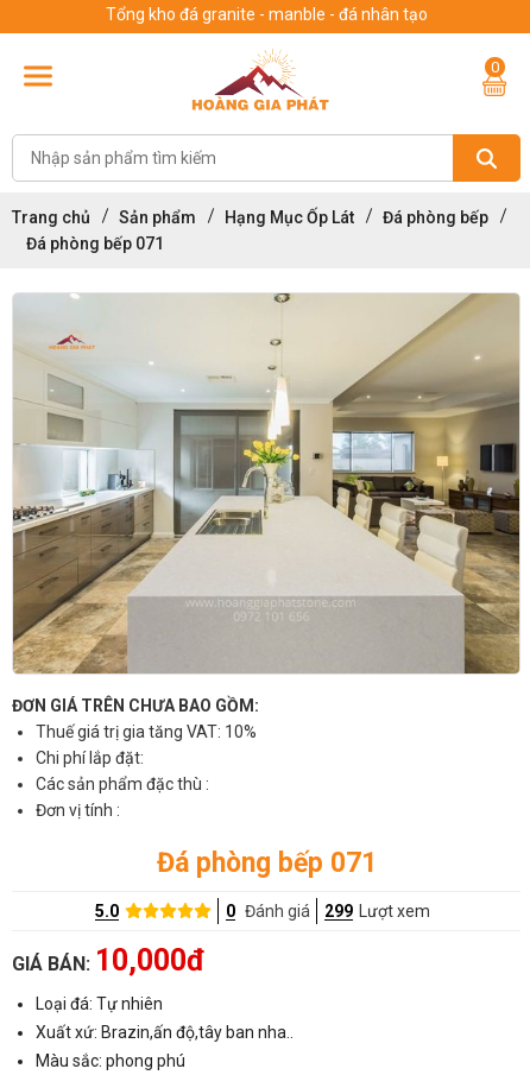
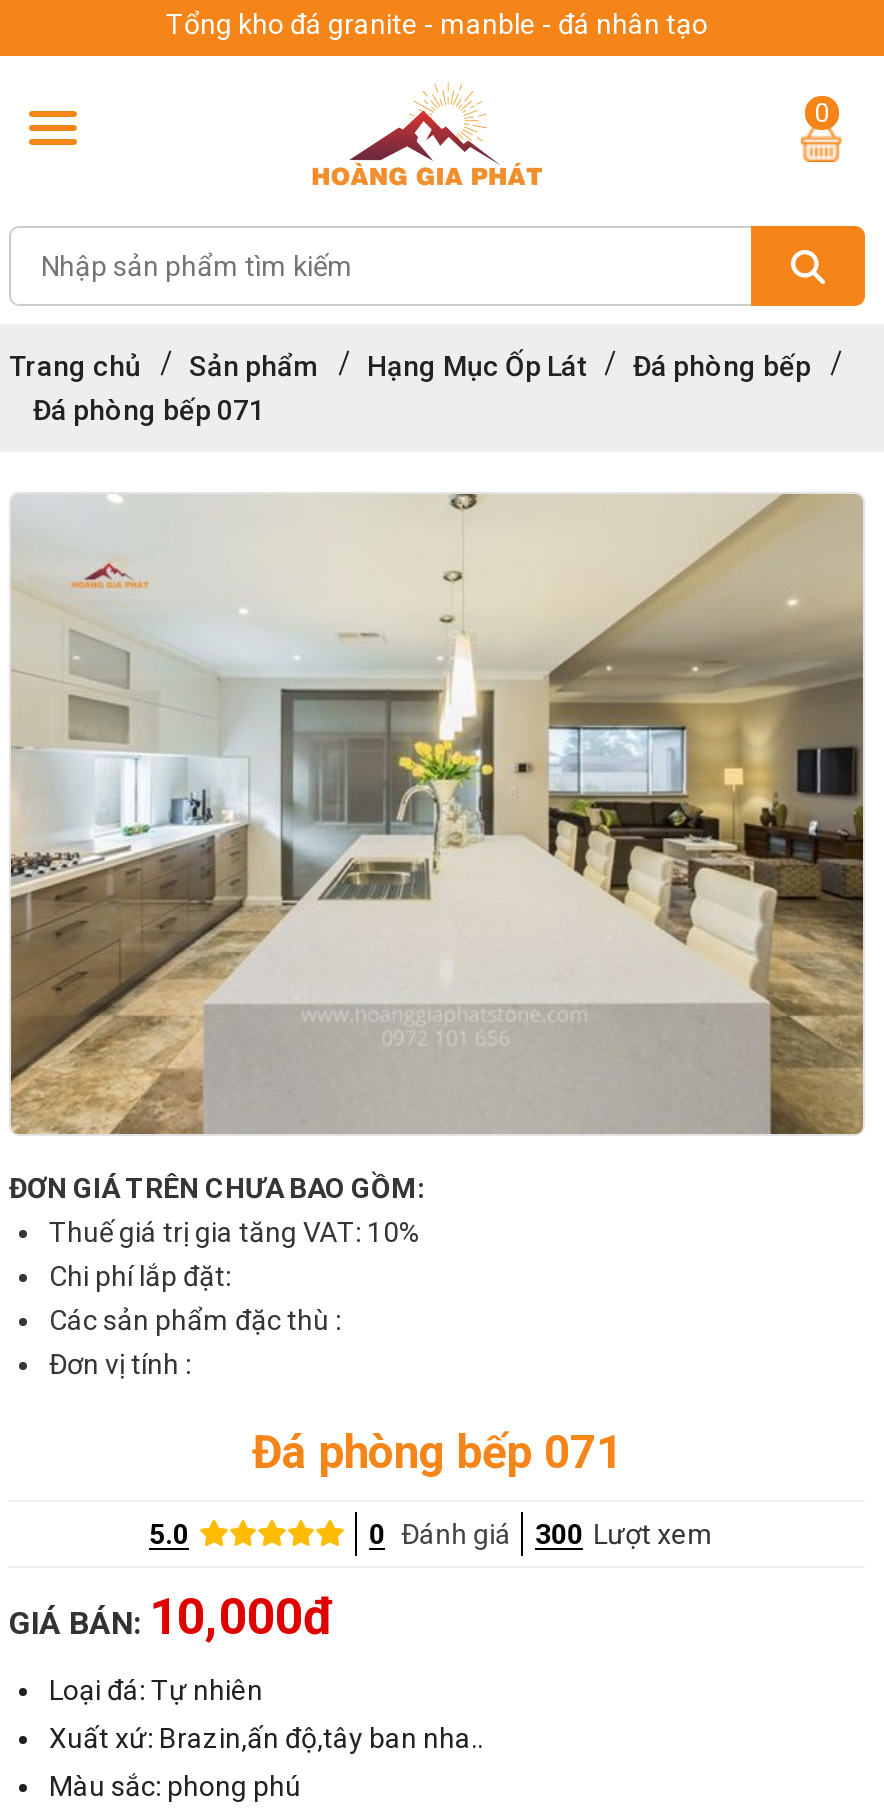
[226,901,430,920] 0 Đánh giá 299 Lượt xem -> [369,1517,713,1549] 0 Đánh giá 300 Lượt xem

